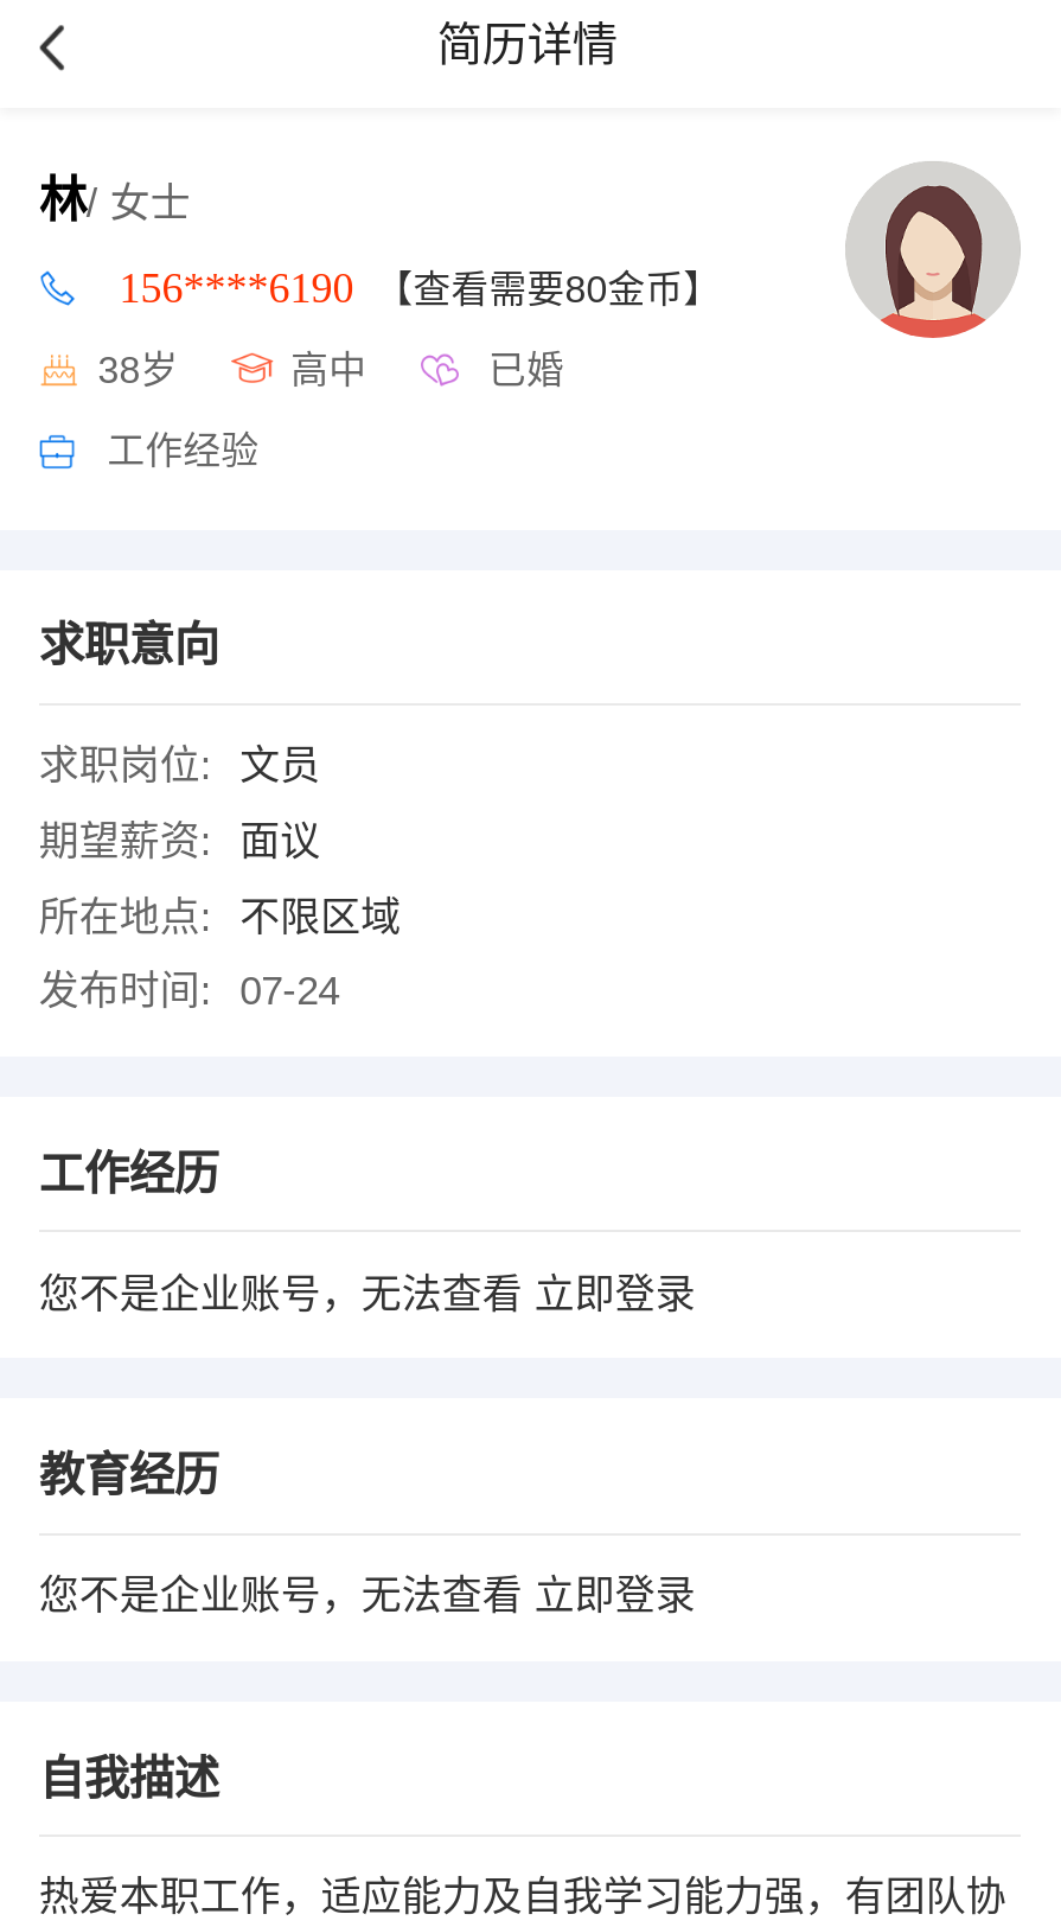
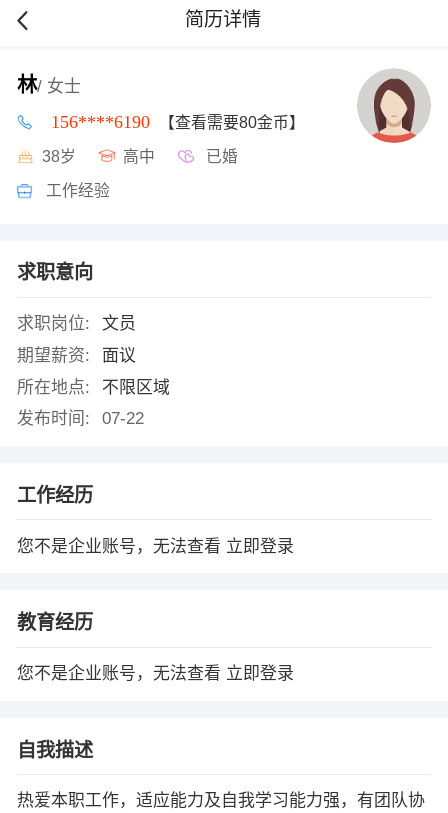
[39,970,340,1015] 发布时间: 07-24 -> [17,409,144,428] 发布时间: 07-22

